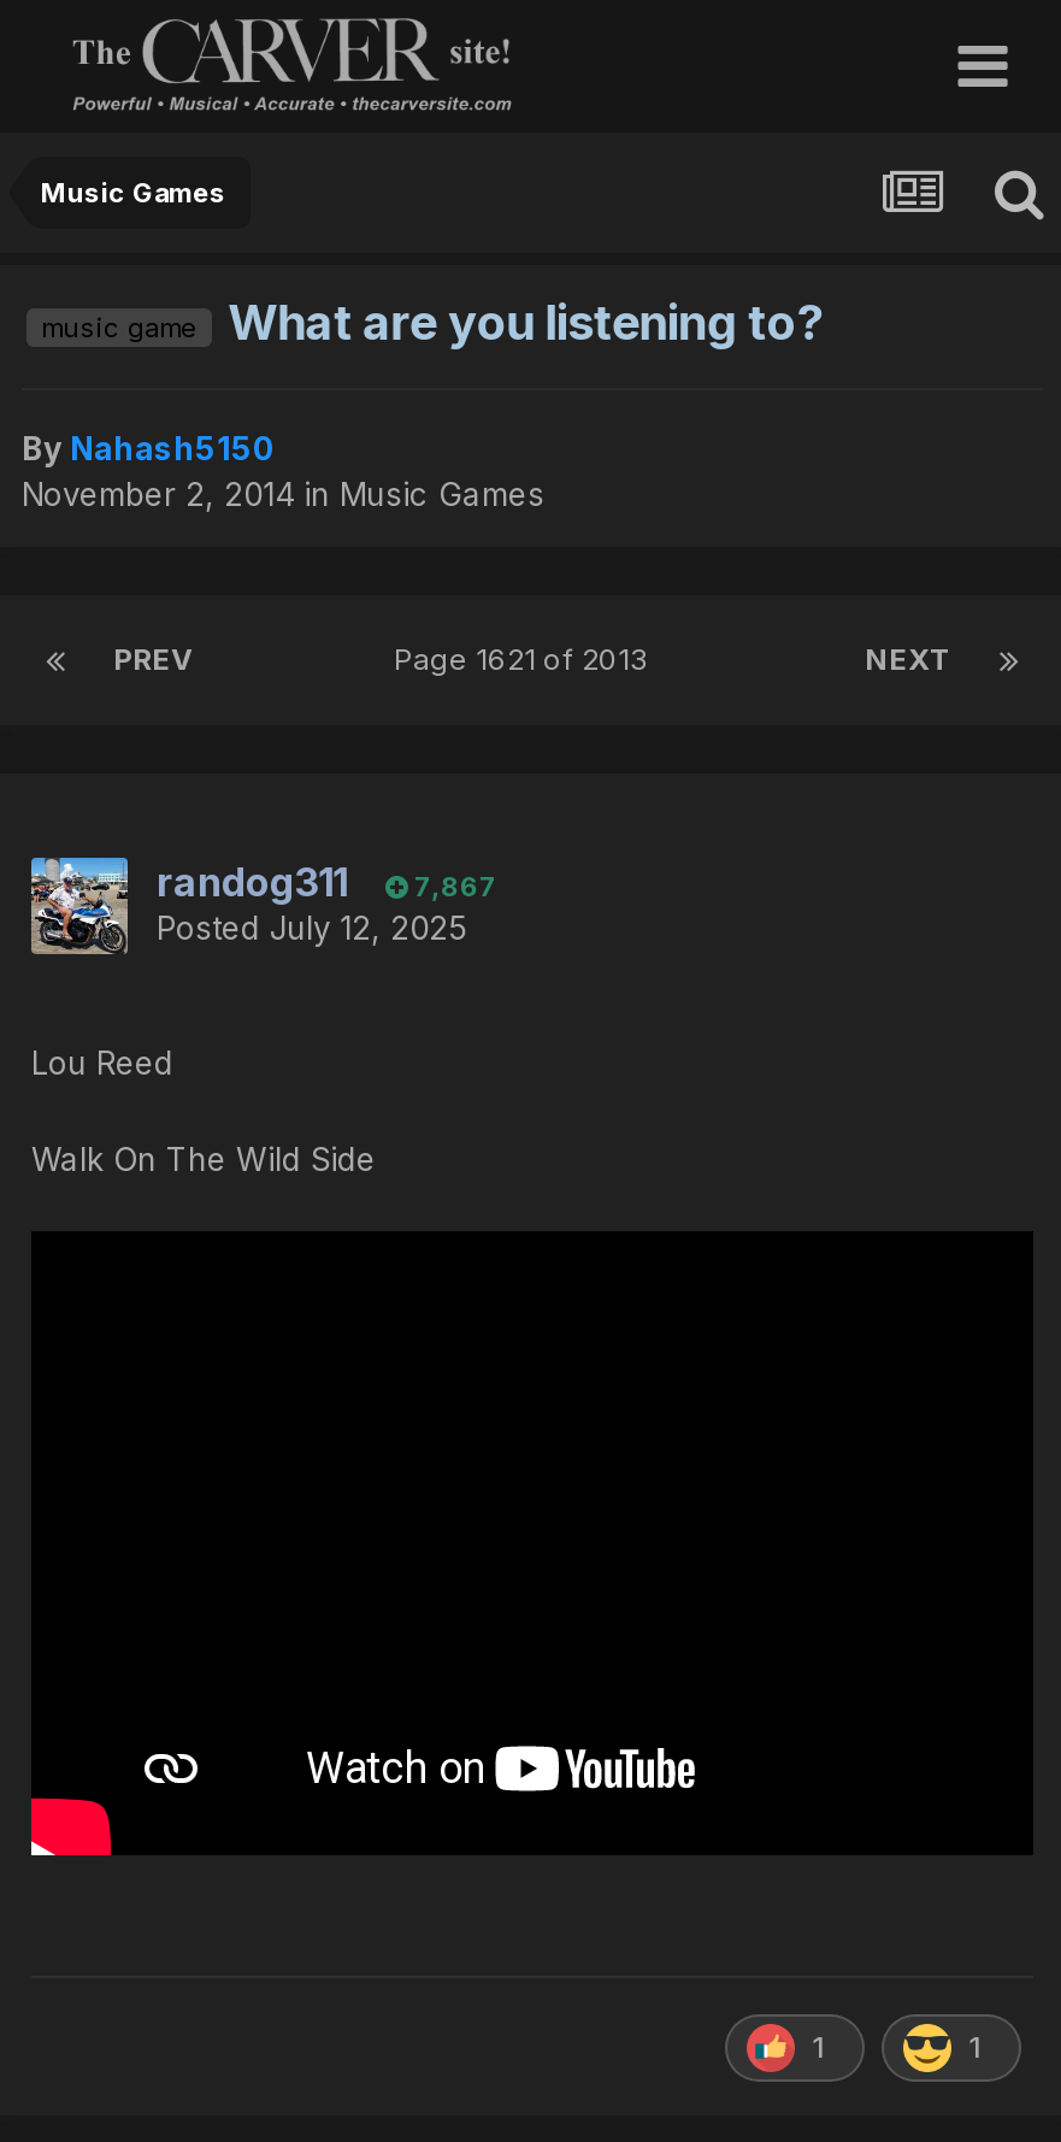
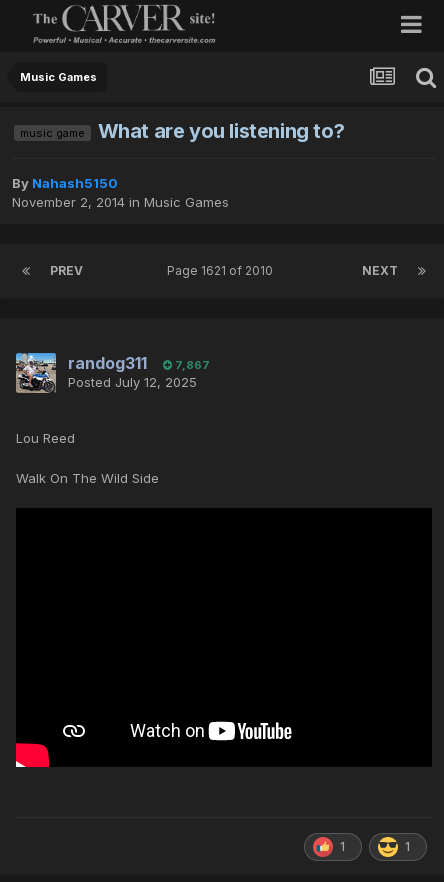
[394,642,664,678] Page 1621 of 2013 -> [166,263,278,278] Page 1621 of 2010

